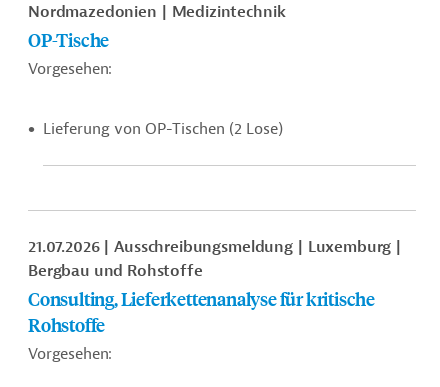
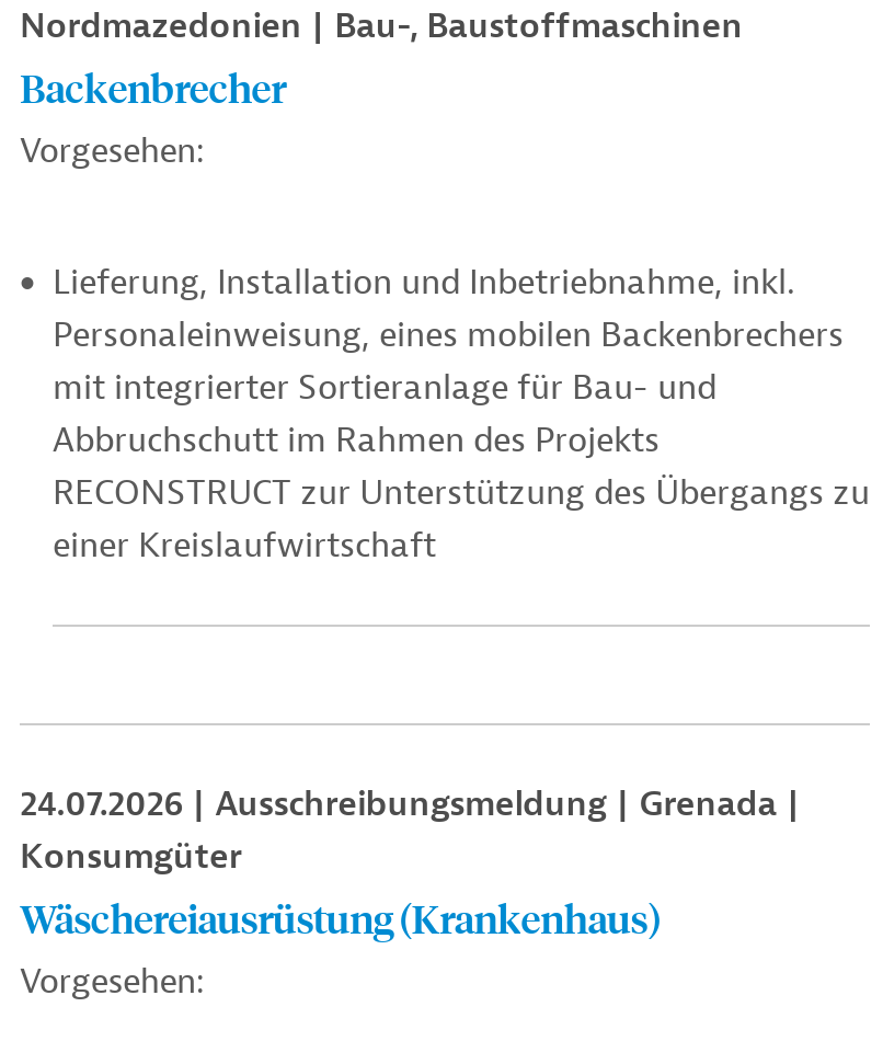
[28,2,285,52] Medizintechnik | OP-Tische -> [20,4,743,114] Bau-, Baustoffmaschinen | Backenbrecher
[43,119,283,139] Lieferung von OP-Tischen (2 Lose) -> [53,261,870,568] Lieferung, Installation und Inbetriebnahme, inkl. | Personaleinweisung, eines mobilen Backenbrechers | mit integrierter Sortieranlage für Bau- und | Abbruchschutt im Rahmen des Projekts | RECONSTRUCT zur Unterstützung des Übergangs zu | einer Kreislaufwirtschaft
[28,237,99,257] 21.07.2026 -> [20,782,183,826] 24.07.2026
[28,237,391,337] Luxemburg | Bergbau und Rohstoffe | Consulting, Lieferkettenanalyse für kritische | Rohstoffe -> [20,782,777,945] Grenada | Konsumgüter | Wäschereiausrüstung (Krankenhaus)
moved [114,237,293,257] -> [215,782,607,826]: Ausschreibungsmeldung

